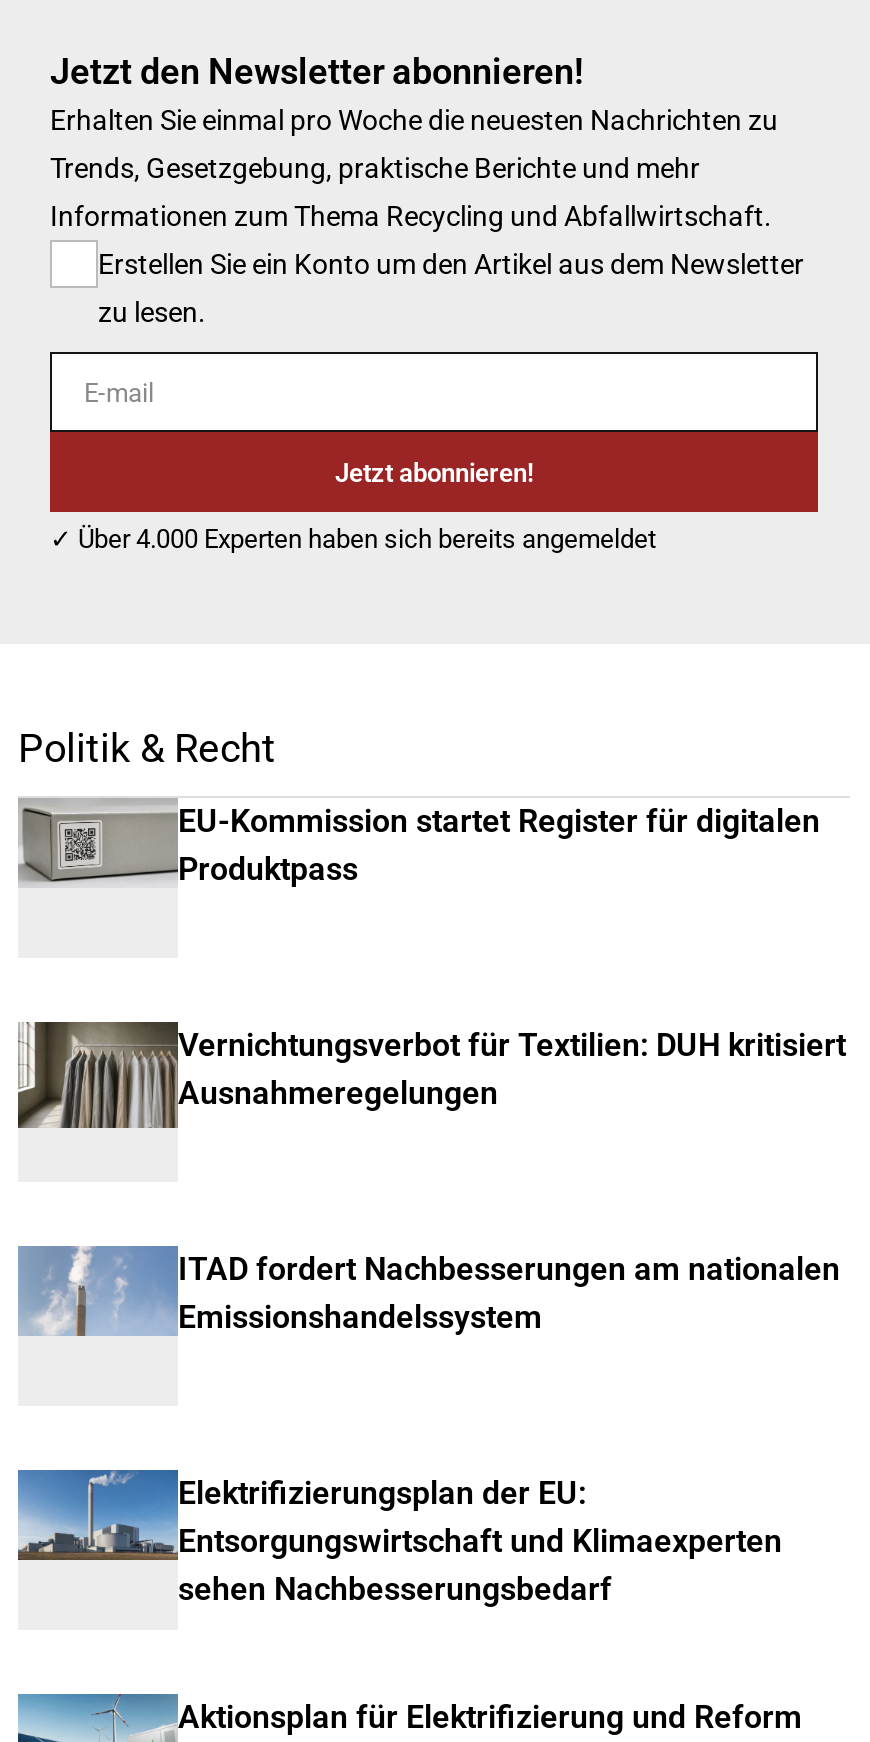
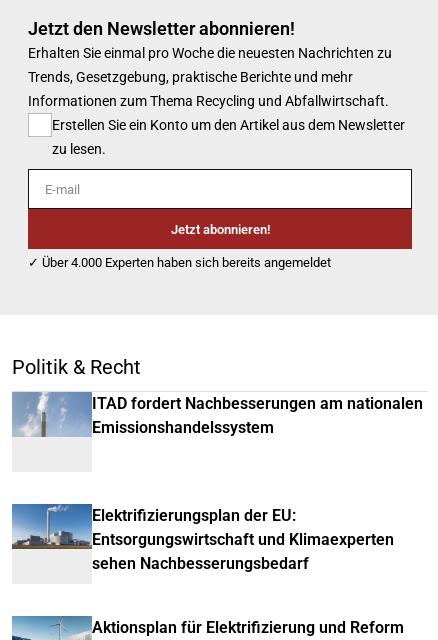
[18,798,820,888] [image] | EU-Kommission startet Register für digitalen | Produktpass -> none
[16,1020,846,1130] [image] | Vernichtungsverbot für Textilien: DUH kritisiert | Ausnahmeregelungen -> none

